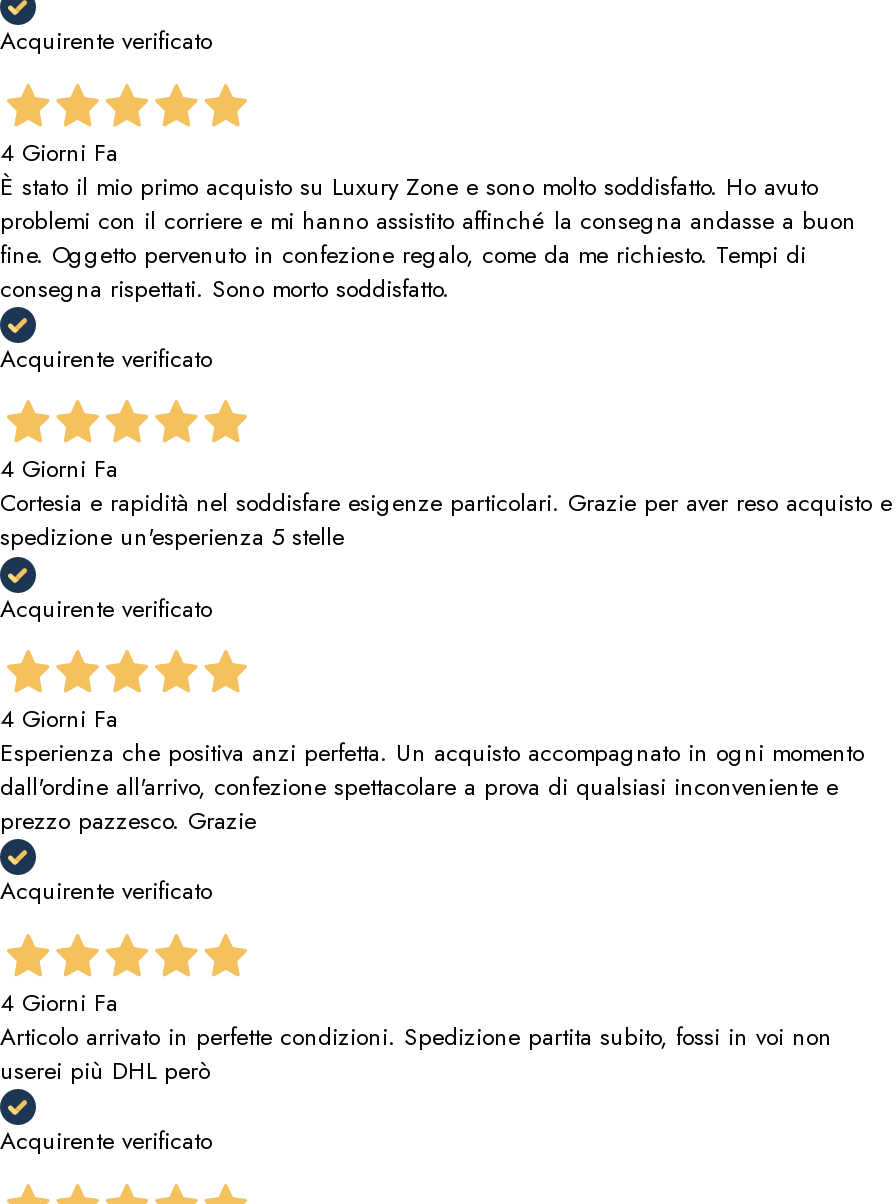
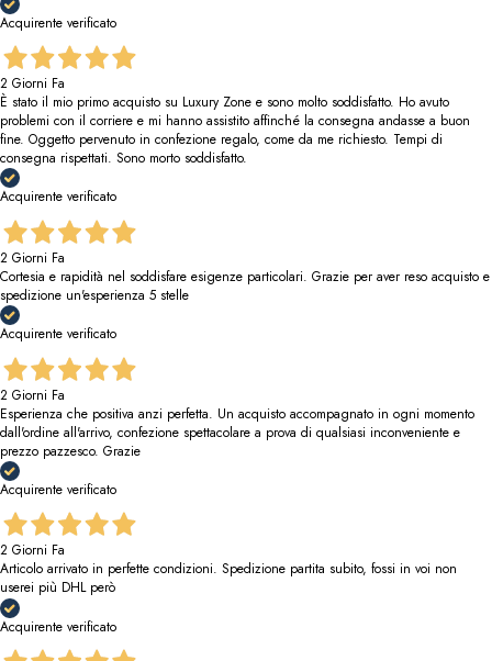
[0,134,118,170] 4 Giorni Fa -> [0,74,65,93] 2 Giorni Fa
[0,452,118,488] 4 Giorni Fa -> [0,248,65,268] 2 Giorni Fa
[0,701,118,737] 4 Giorni Fa -> [0,385,65,405] 2 Giorni Fa
[0,985,118,1021] 4 Giorni Fa -> [0,541,65,560] 2 Giorni Fa

